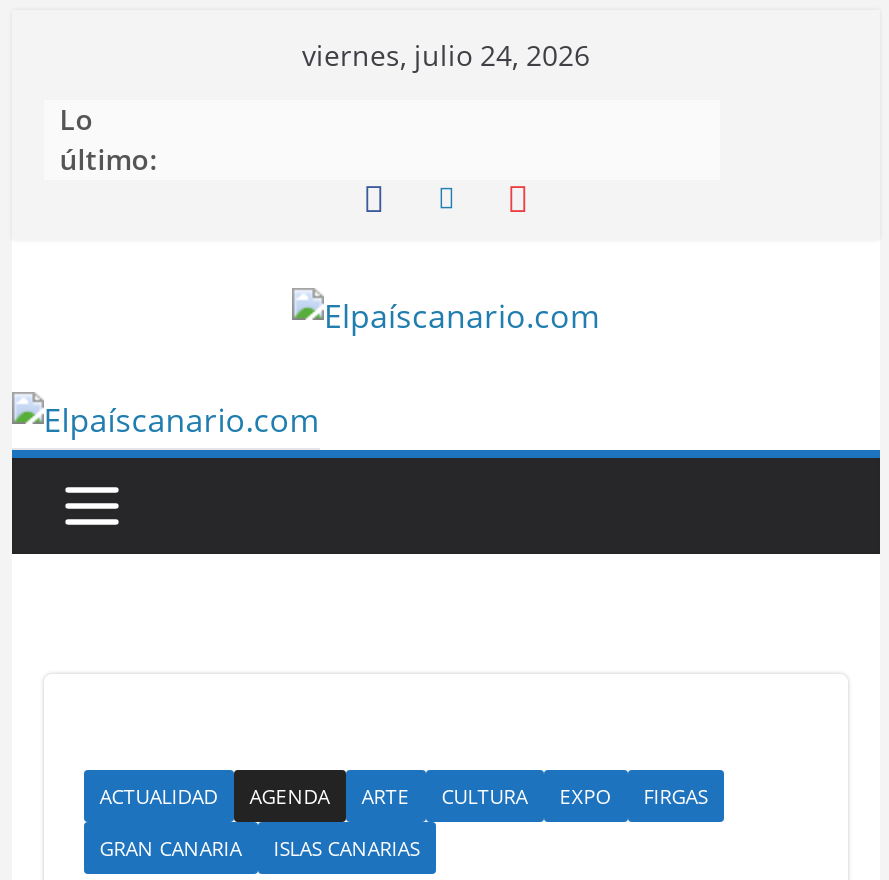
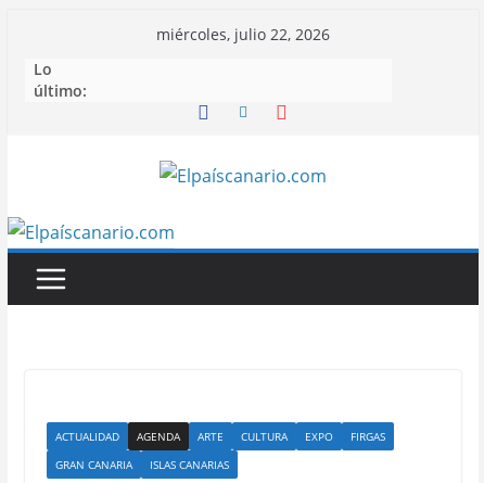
[302,36,590,74] viernes, julio 24, 2026 -> [156,24,330,45] miércoles, julio 22, 2026

